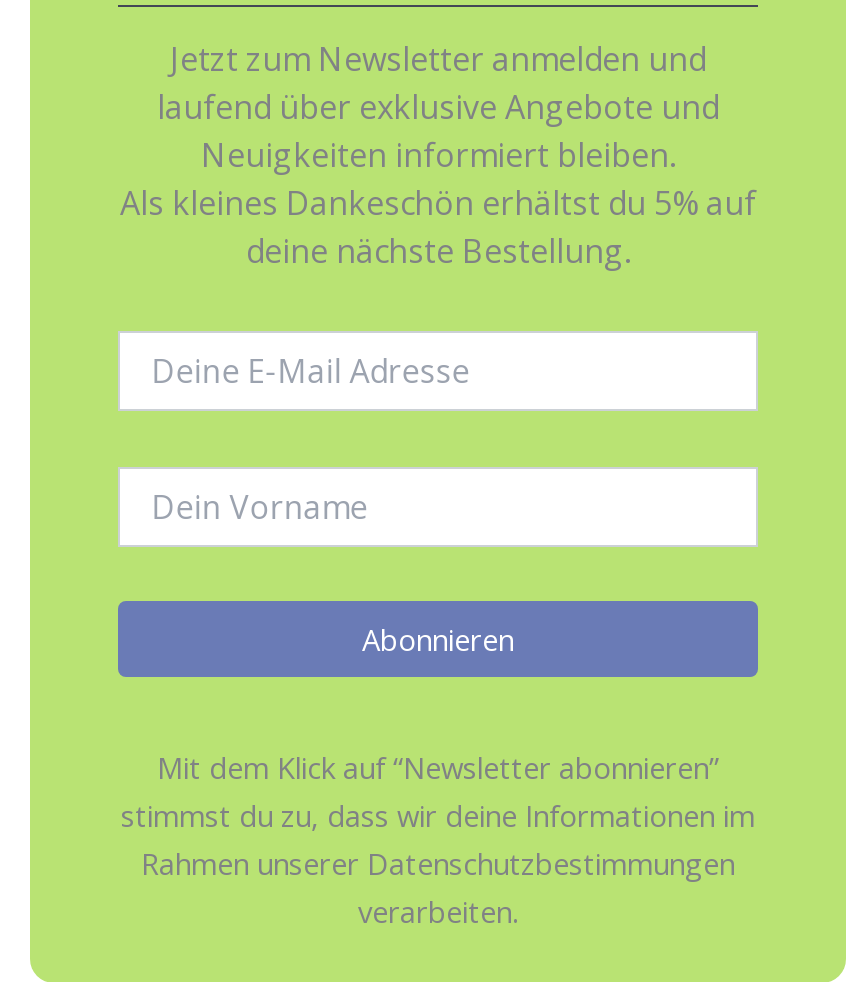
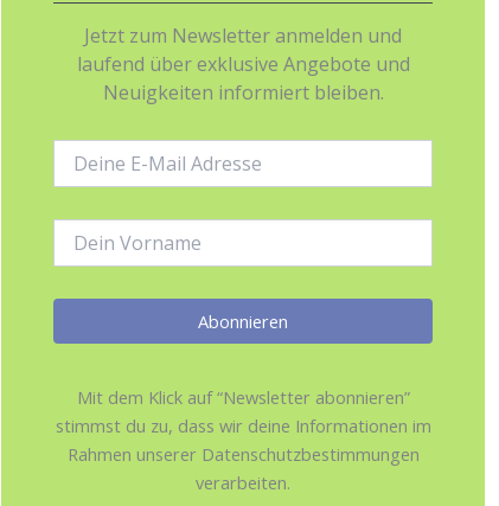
[120,181,756,273] Als kleines Dankeschön erhältst du 5% auf | deine nächste Bestellung. -> none

